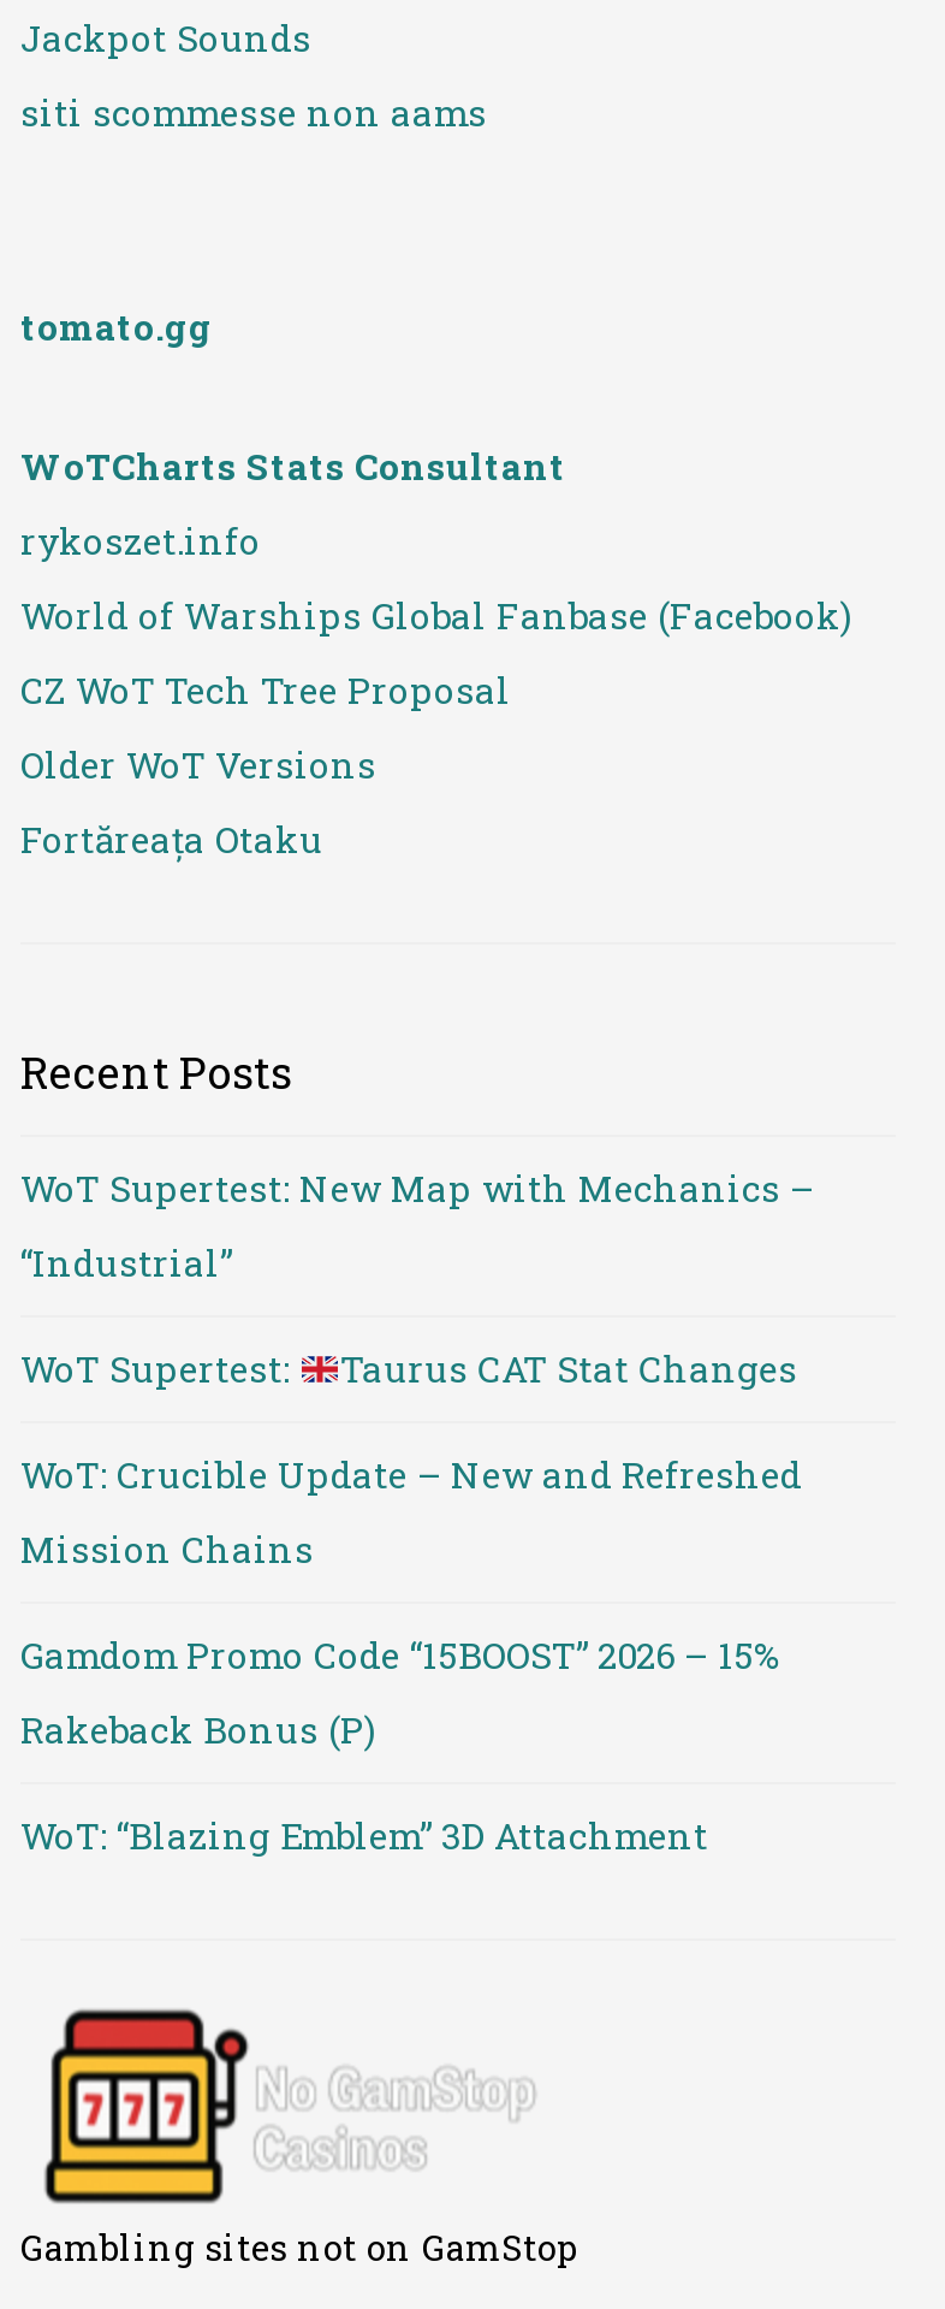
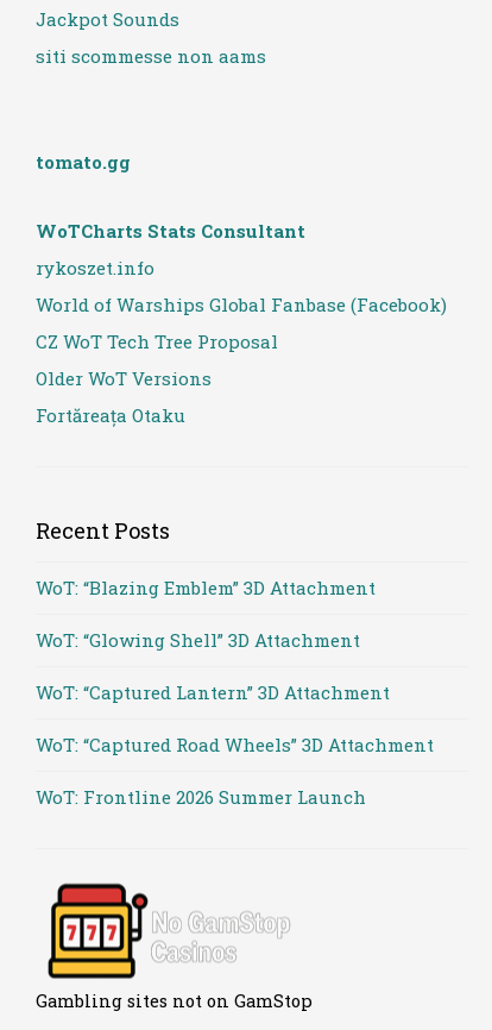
[20,1164,814,1754] WoT Supertest: New Map with Mechanics – | “Industrial” | WoT Supertest: | Taurus CAT Stat Changes | WoT: Crucible Update – New and Refreshed | Mission Chains | Gamdom Promo Code “15BOOST” 2026 – 15% | Rakeback Bonus (P) -> none
moved [20,1811,708,1859] -> [36,576,376,600]: WoT: “Blazing Emblem” 3D Attachment
none -> [36,628,434,809] WoT: “Glowing Shell” 3D Attachment | WoT: “Captured Lantern” 3D Attachment | WoT: “Captured Road Wheels” 3D Attachment | WoT: Frontline 2026 Summer Launch

